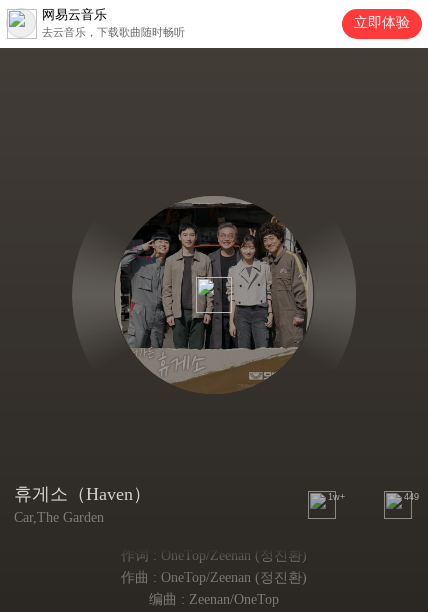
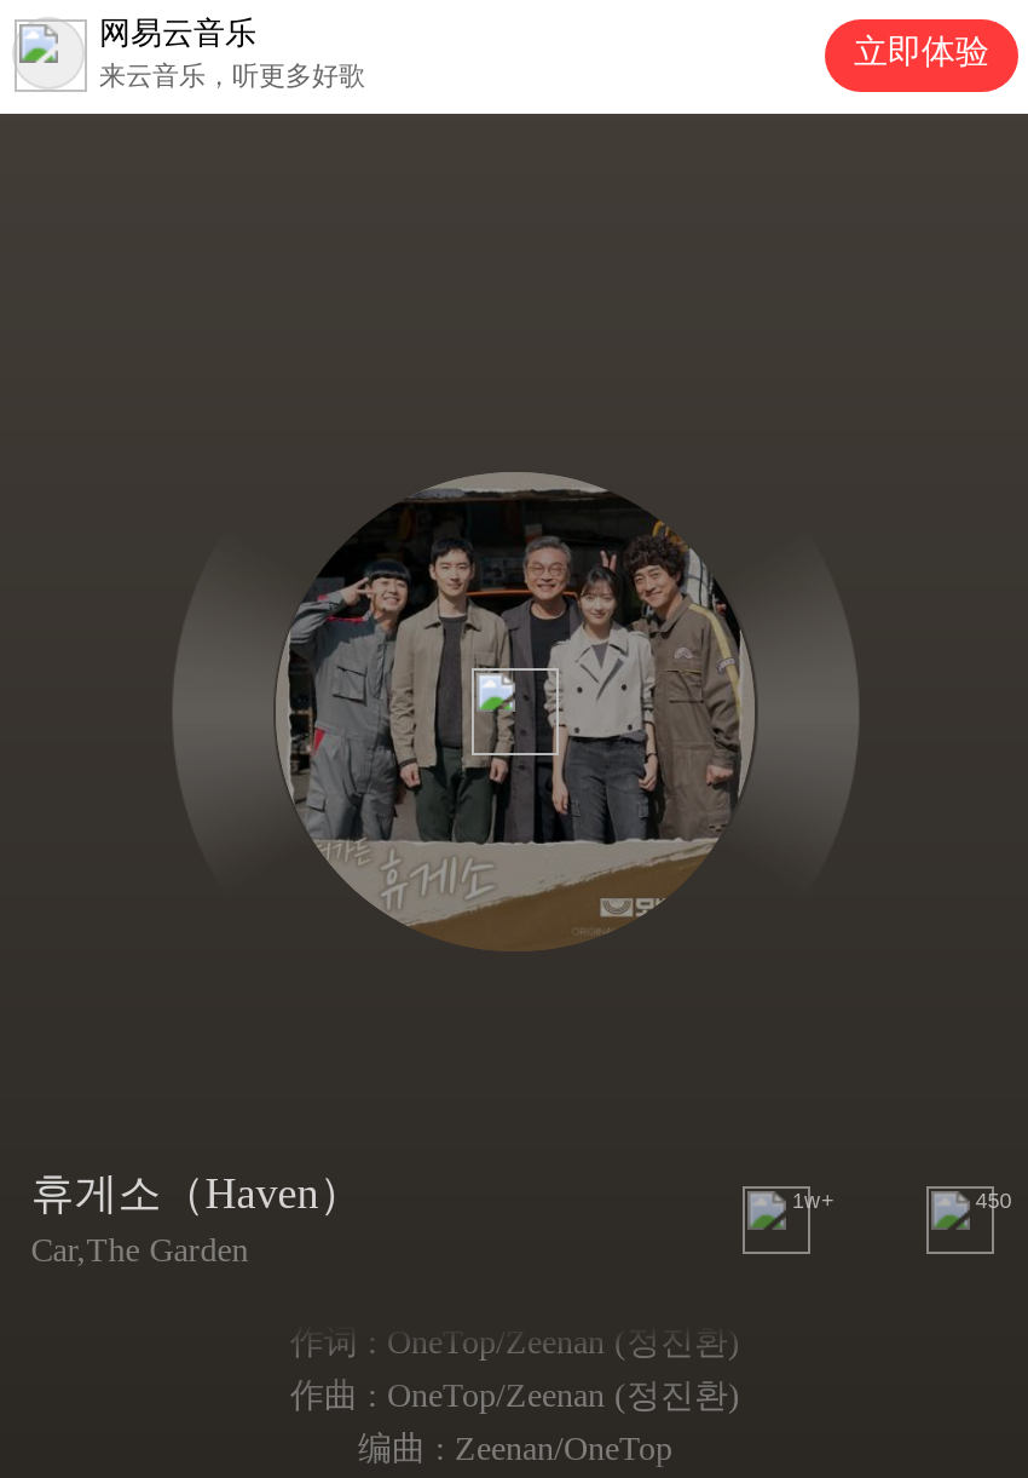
[42,26,185,38] 去云音乐，下载歌曲随时畅听 -> [99,61,365,90] 来云音乐，听更多好歌
[404,492,419,502] 449 -> [976,1188,1012,1212] 450

